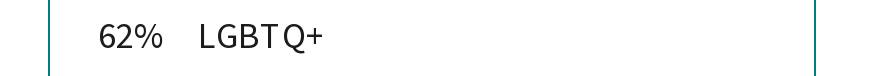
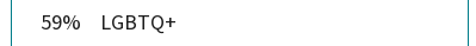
[98,12,326,62] 62% LGBTQ+ -> [41,8,177,38] 59% LGBTQ+

